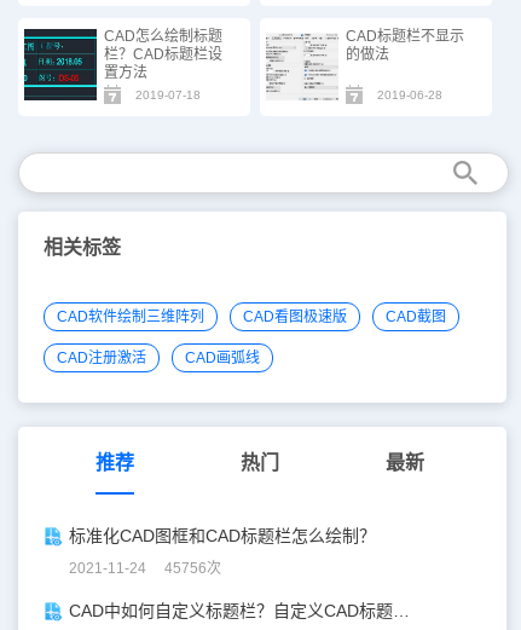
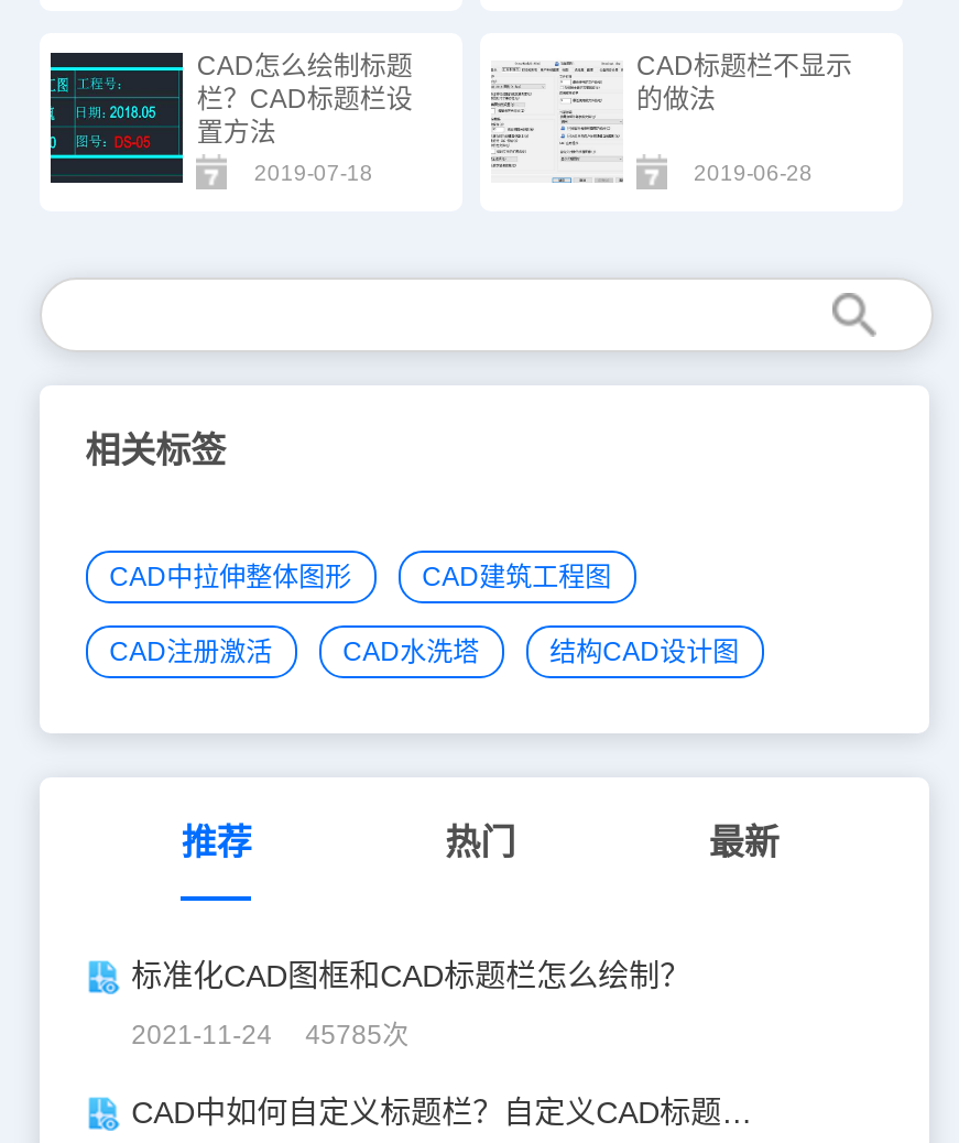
[56,308,446,325] CAD软件绘制三维阵列 | CAD看图极速版 | CAD截图 -> [109,561,611,592] CAD中拉伸整体图形 | CAD建筑工程图
[184,349,259,366] CAD画弧线 -> [343,636,739,667] CAD水洗塔 | 结构CAD设计图
[68,560,221,577] 2021-11-24 45756次 -> [131,1019,409,1050] 2021-11-24 45785次

